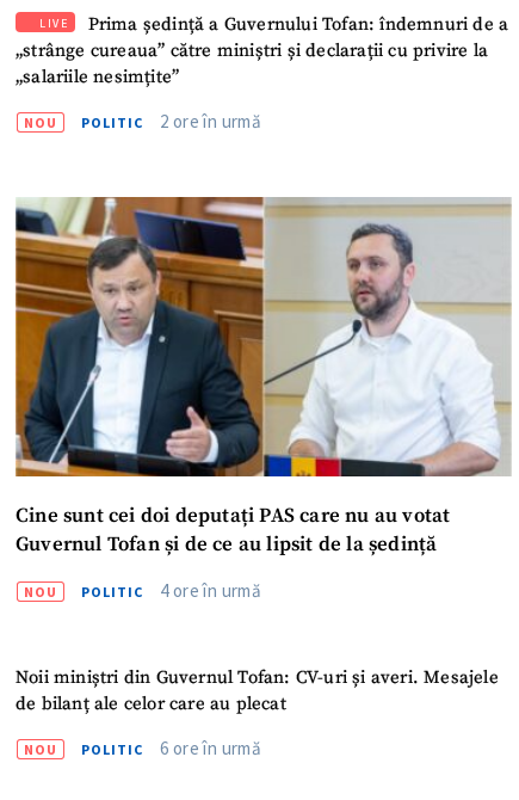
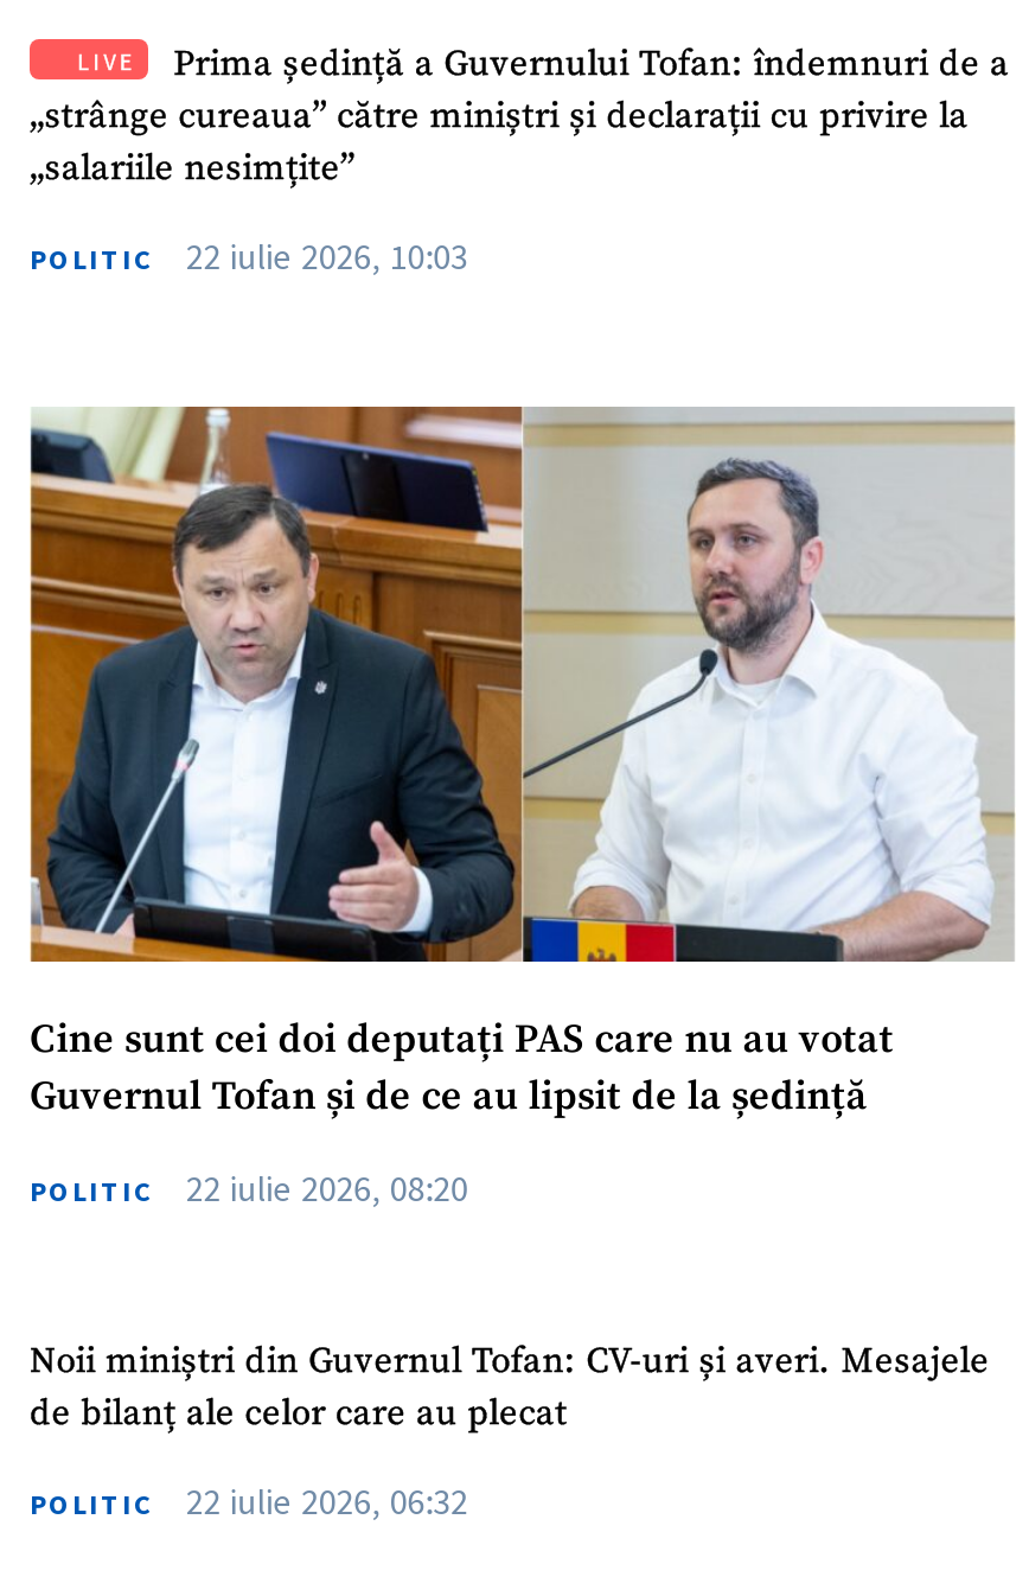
[24,113,57,131] NOU -> none
[160,109,262,132] 2 ore în urmă -> [186,234,468,279] 22 iulie 2026, 10:03
[24,583,57,601] NOU -> none
[160,579,262,602] 4 ore în urmă -> [186,1167,468,1212] 22 iulie 2026, 08:20
[24,740,57,758] NOU -> none
[160,736,262,759] 6 ore în urmă -> [186,1479,468,1524] 22 iulie 2026, 06:32

